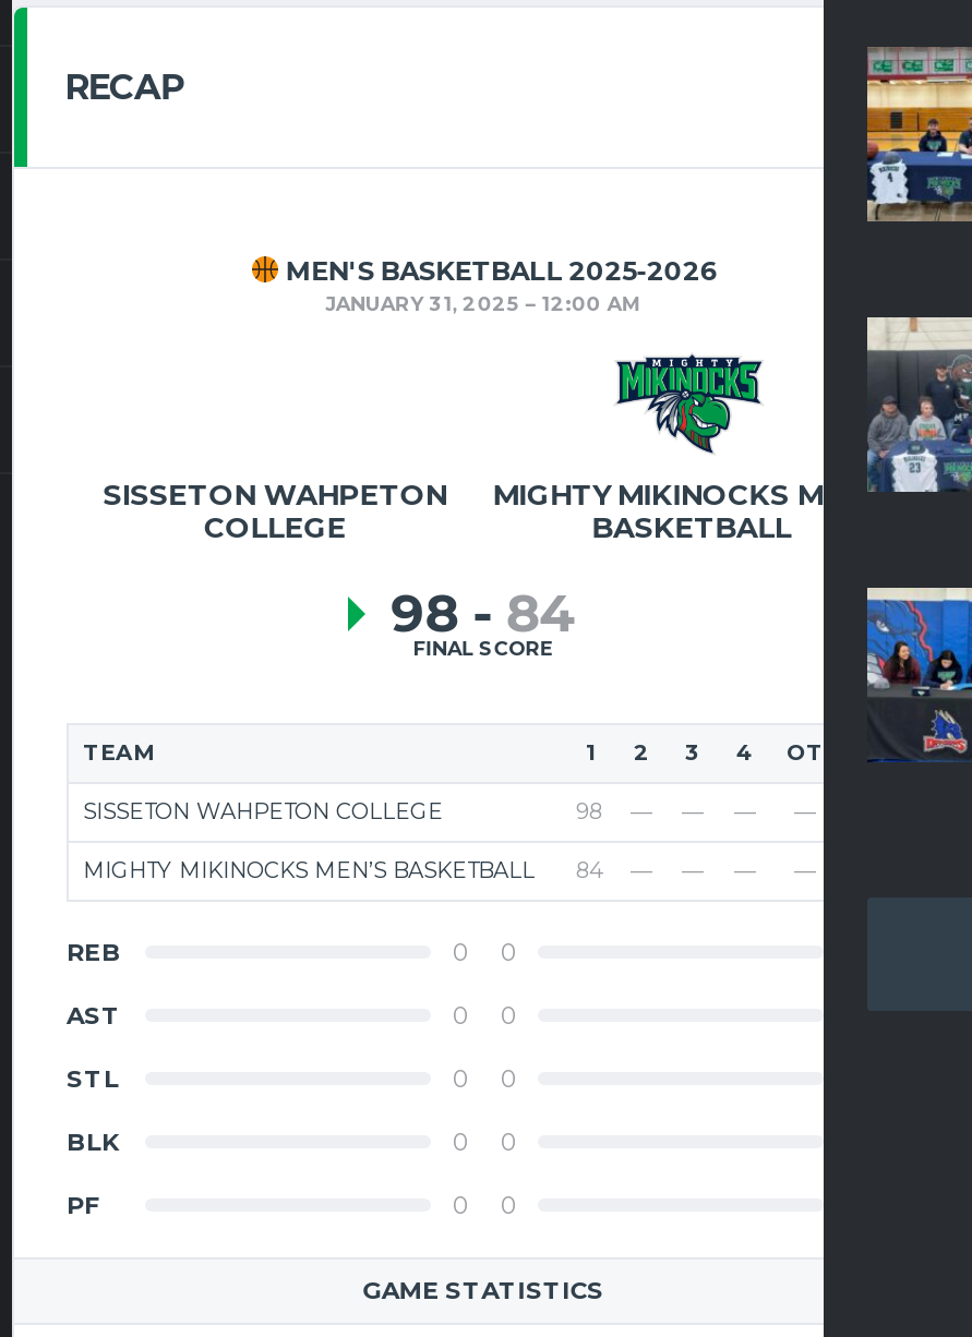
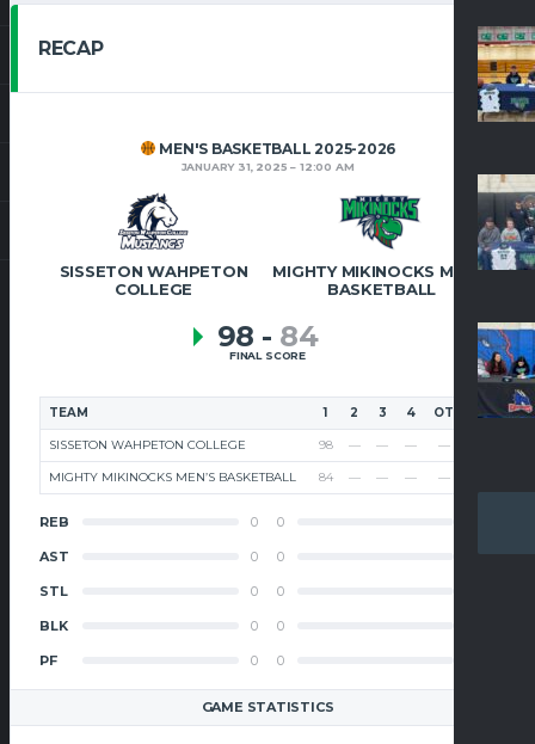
none -> [117,192,189,251] [image]

